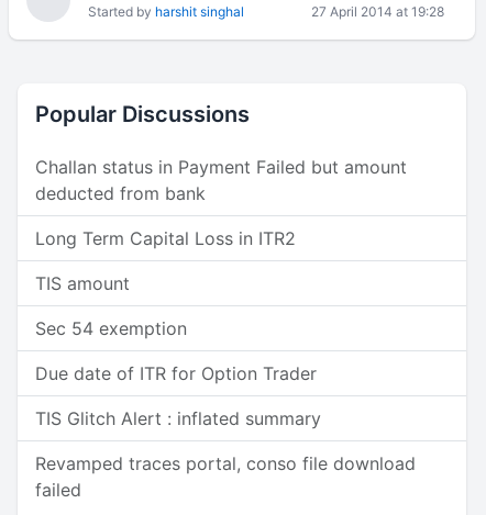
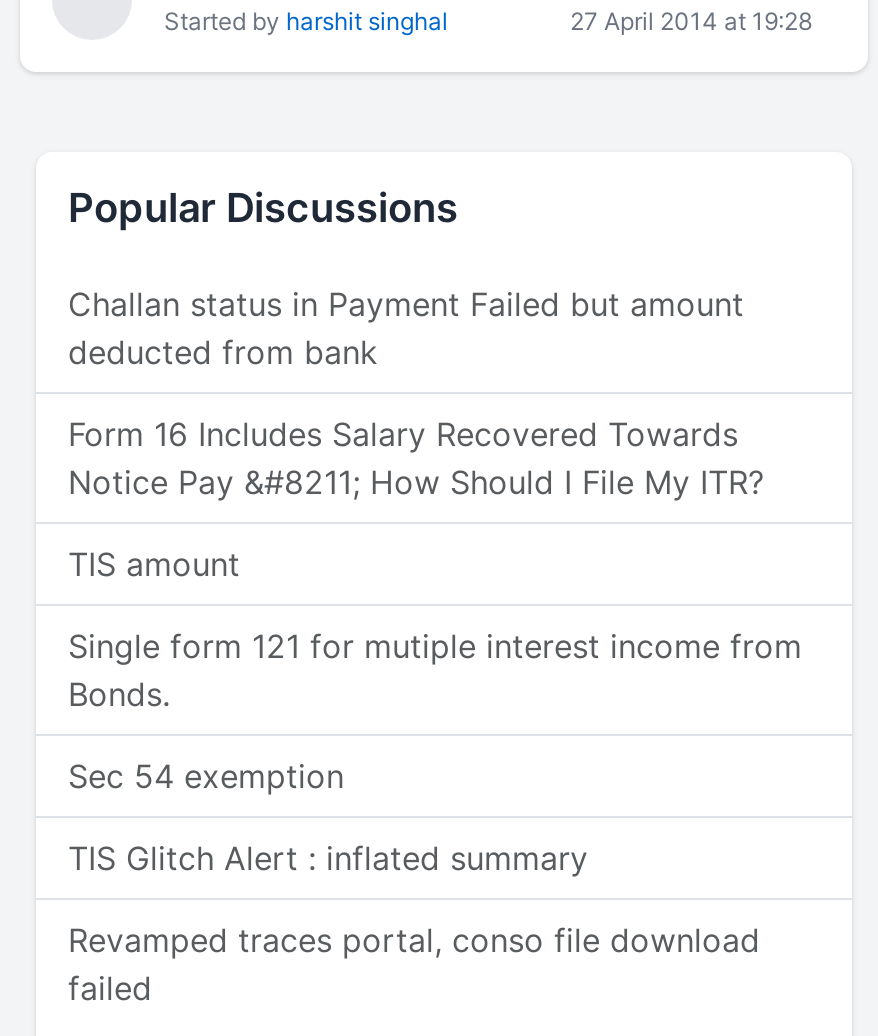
[35,227,296,249] Long Term Capital Loss in ITR2 -> [68,414,764,502] Form 16 Includes Salary Recovered Towards | Notice Pay &#8211; How Should I File My ITR?
none -> [68,626,802,714] Single form 121 for mutiple interest income from | Bonds.
moved [35,317,187,339] -> [68,756,344,796]: Sec 54 exemption
[35,362,317,384] Due date of ITR for Option Trader -> none

